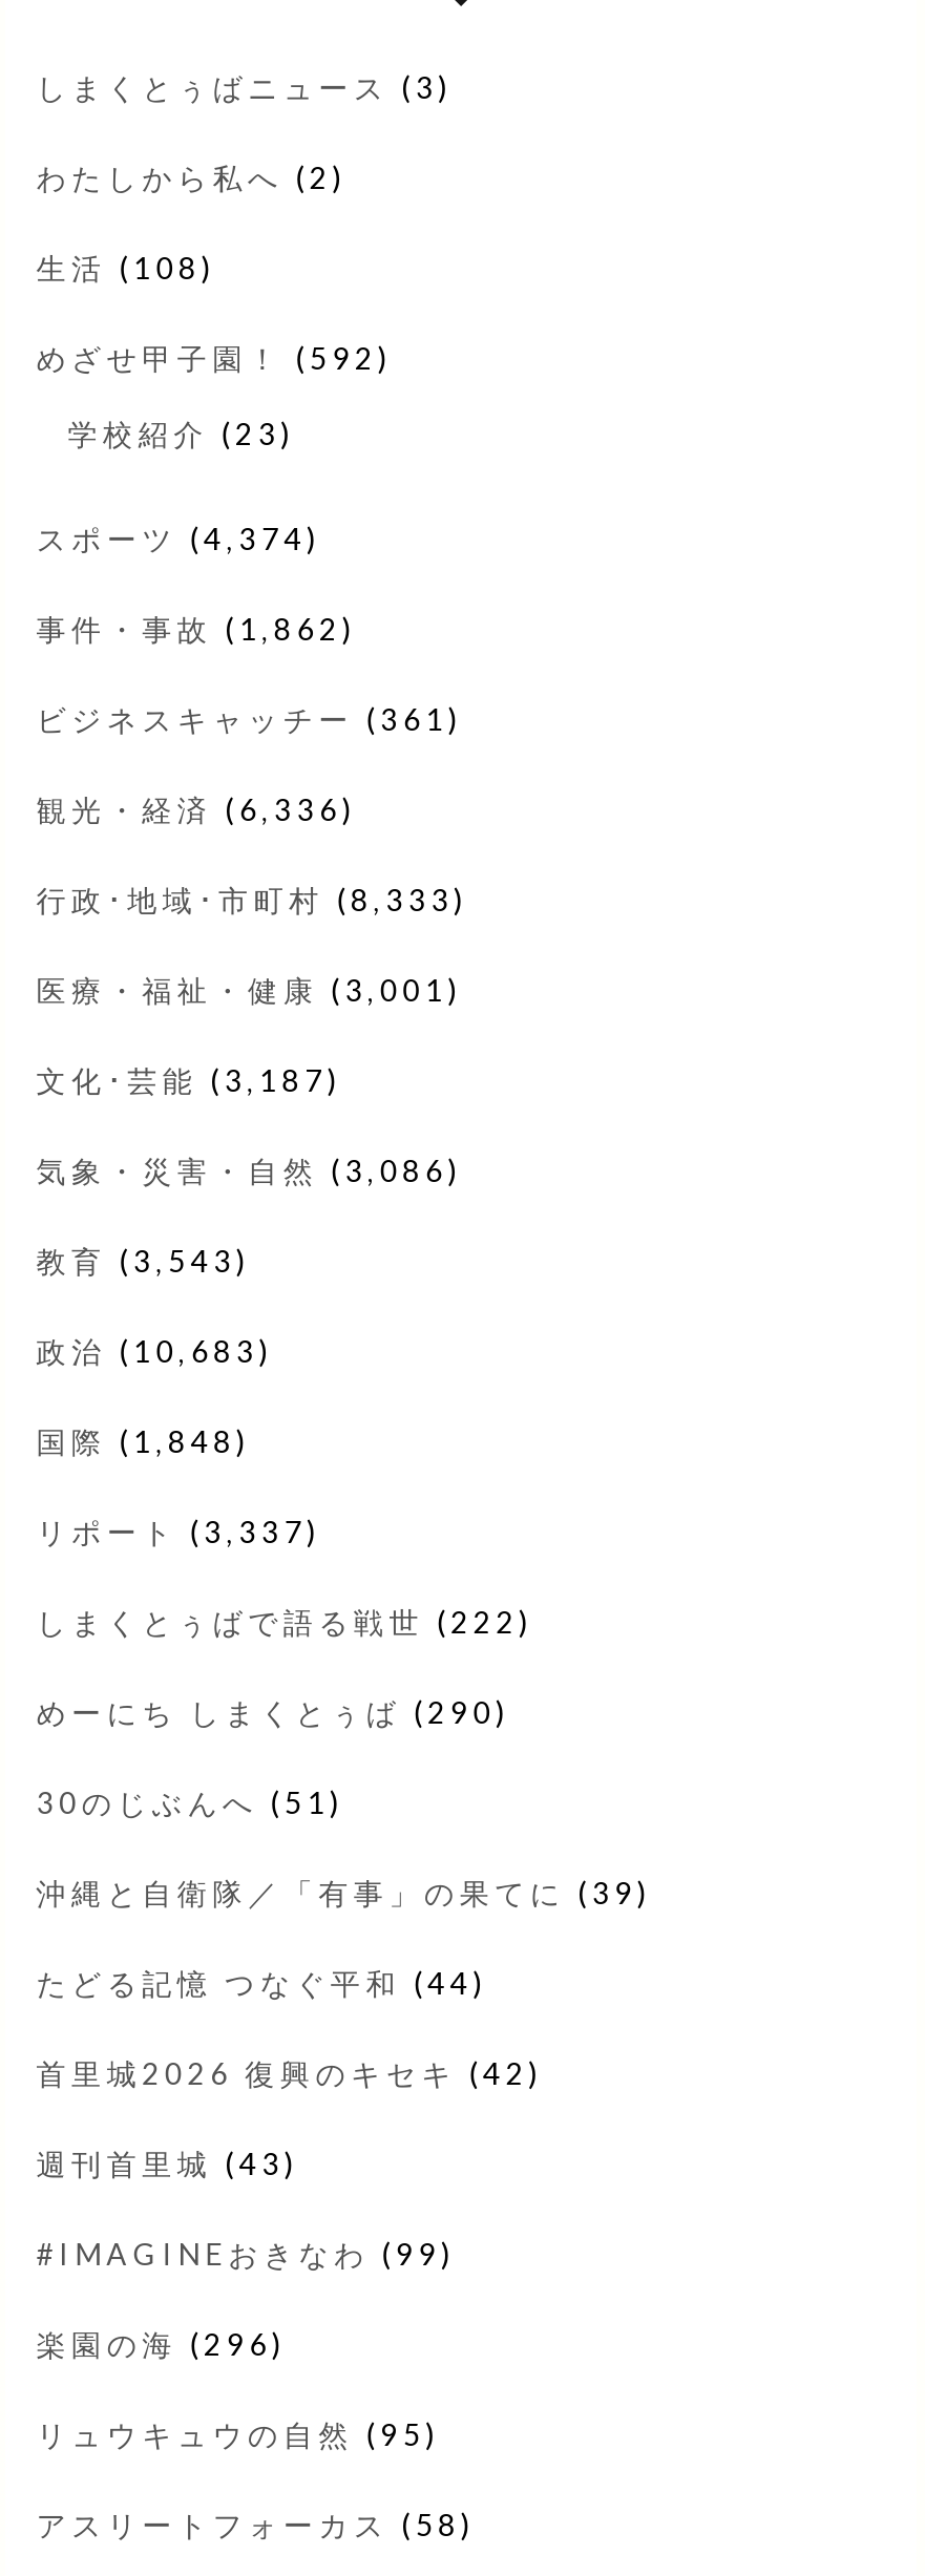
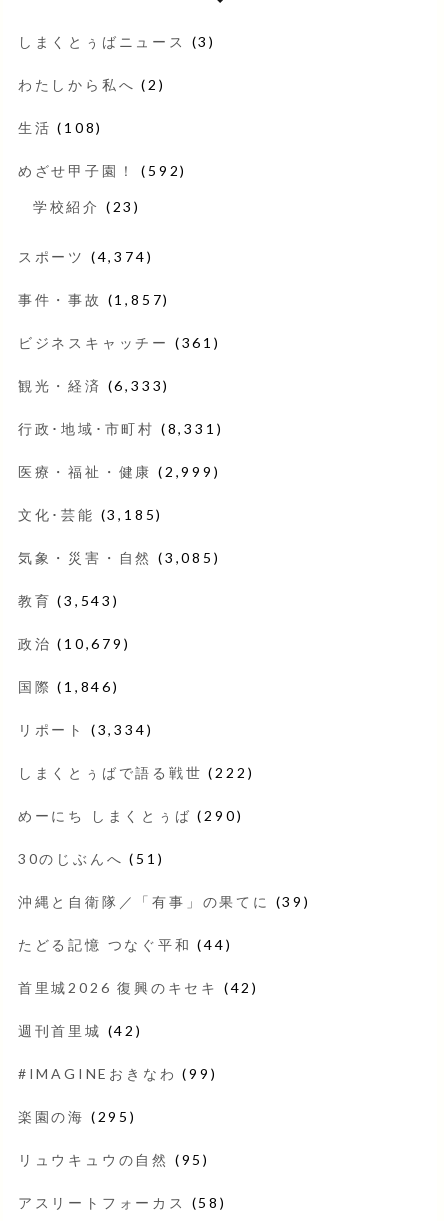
[36,612,356,647] 事件・事故(1,862) -> [18,291,170,308] 事件・事故(1,857)
[36,792,356,828] 観光・経済(6,336) -> [18,377,170,394] 観光・経済(6,333)
[36,882,468,918] 行政･地域･市町村(8,333) -> [18,420,223,437] 行政･地域･市町村(8,331)
[36,973,462,1008] 医療・福祉・健康(3,001) -> [18,463,220,480] 医療・福祉・健康(2,999)
[36,1063,341,1099] 文化･芸能(3,187) -> [18,506,163,523] 文化･芸能(3,185)
[36,1153,462,1189] 気象・災害・自然(3,086) -> [18,549,220,566] 気象・災害・自然(3,085)
[36,1334,273,1369] 政治(10,683) -> [18,635,130,652] 政治(10,679)
[36,1424,250,1460] 国際(1,848) -> [18,678,120,695] 国際(1,846)
[36,1514,321,1550] リポート(3,337) -> [18,721,153,738] リポート(3,334)
[36,2146,299,2182] 週刊首里城(43) -> [18,1022,143,1039] 週刊首里城(42)
[36,2327,286,2362] 楽園の海(296) -> [18,1108,137,1125] 楽園の海(295)

